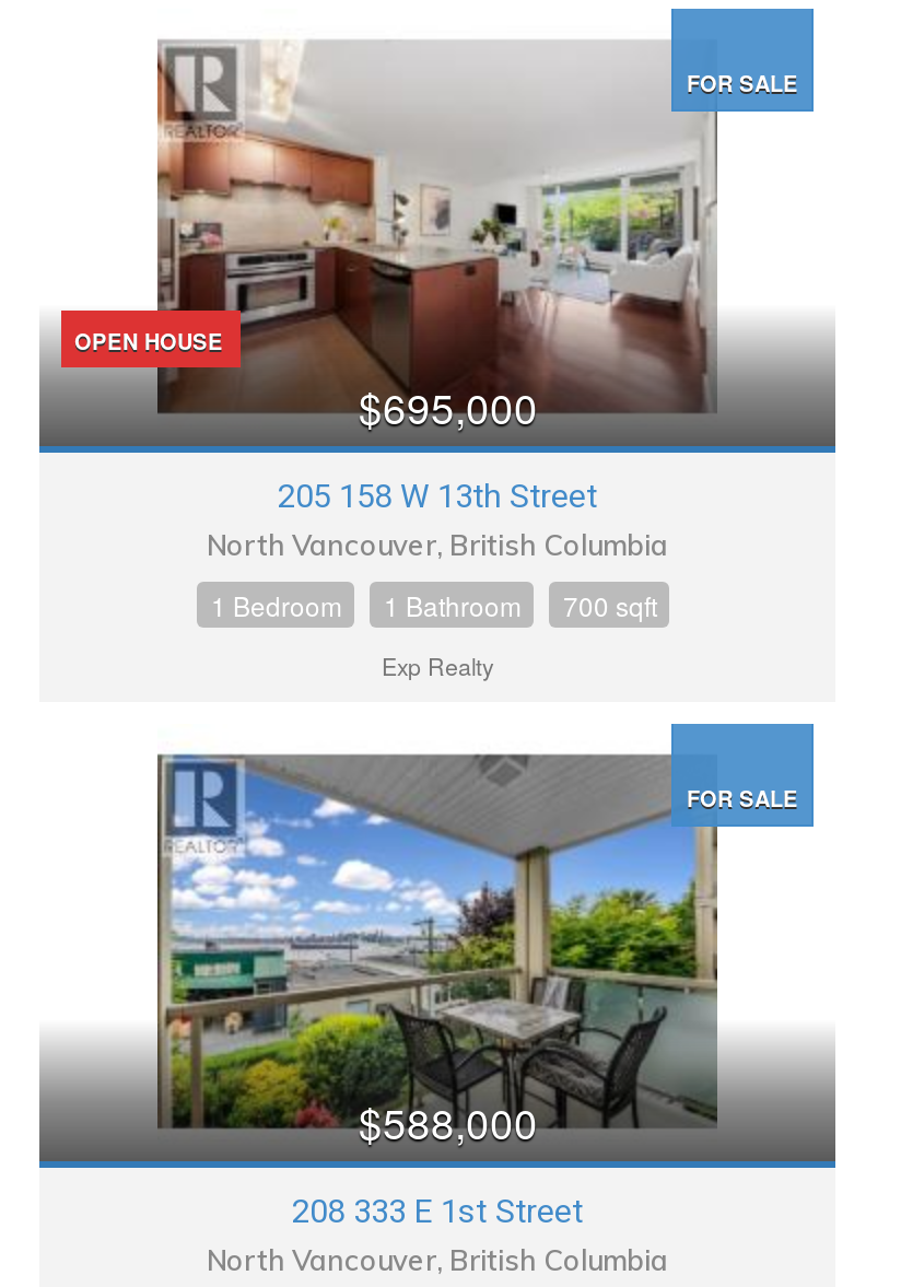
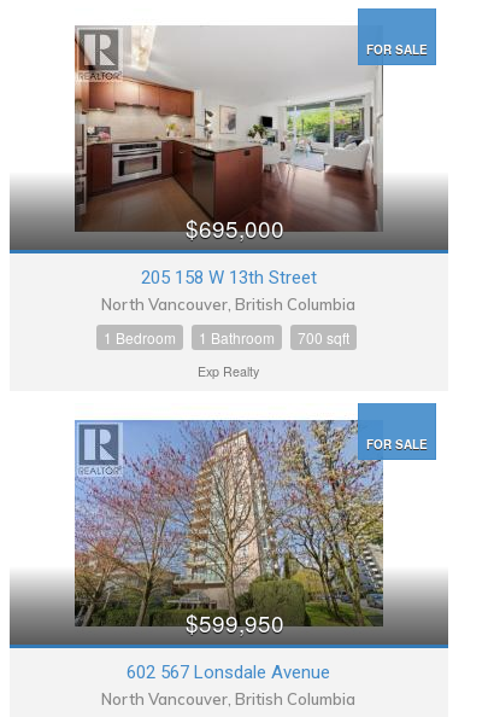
[74,326,223,356] OPEN HOUSE -> none
[155,752,719,1150] [image] | $588,000 -> [73,419,383,639] [image] | $599,950
[292,1192,583,1231] 208 333 E 1st Street -> [127,661,331,683] 602 567 Lonsdale Avenue

